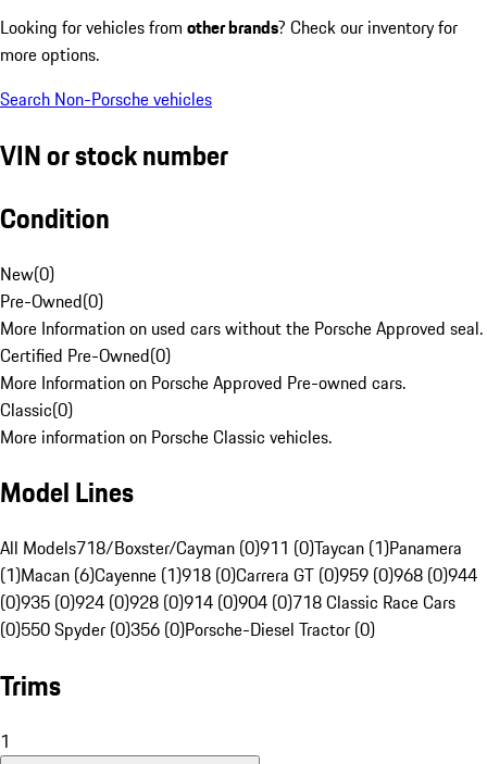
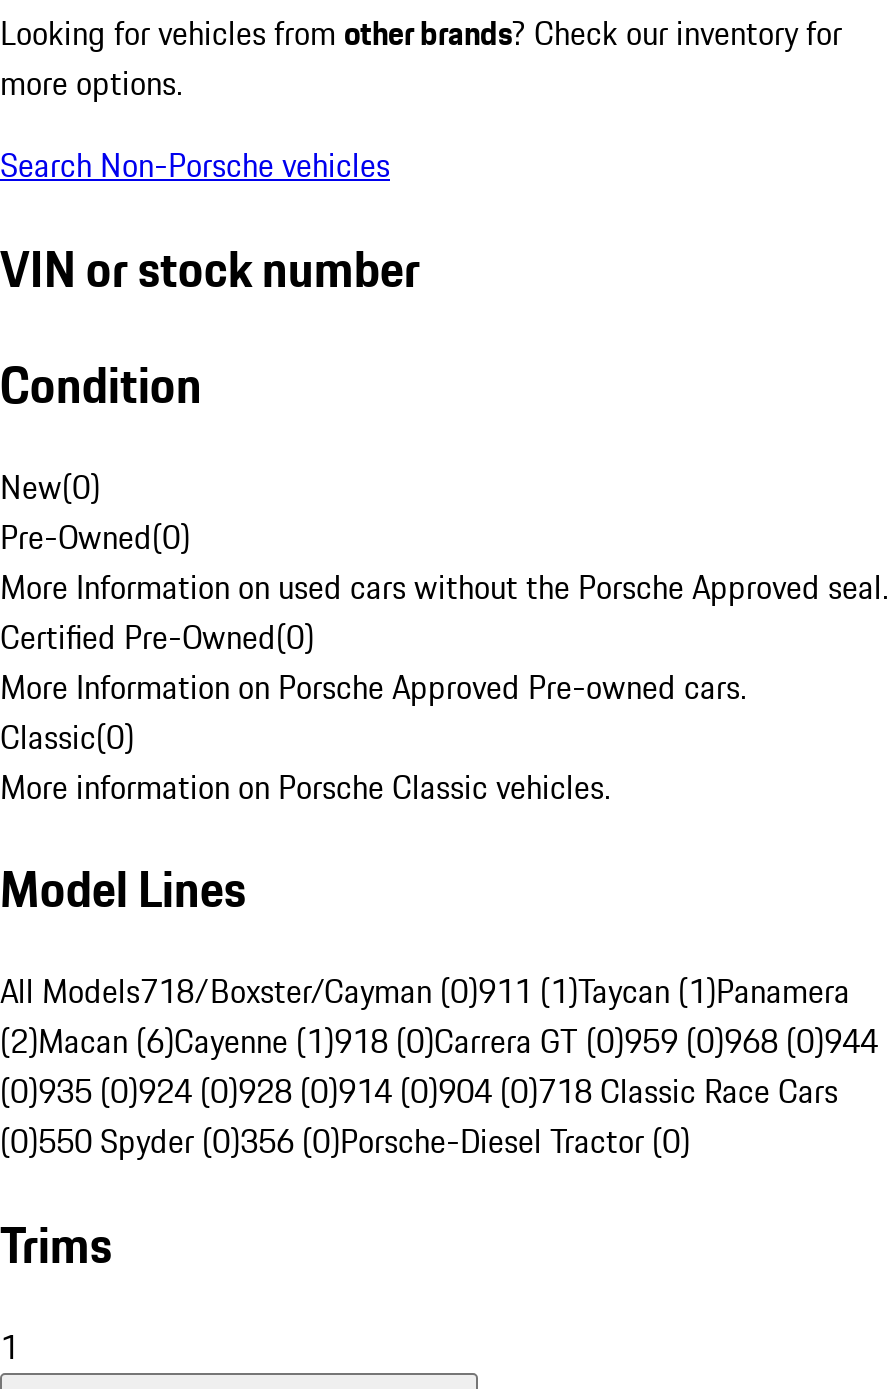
[0,535,462,561] All Models718/Boxster/Cayman (0)911 (0)Taycan (1)Panamera -> [0,968,850,1016] All Models718/Boxster/Cayman (0)911 (1)Taycan (1)Panamera
[0,562,477,588] (1)Macan (6)Cayenne (1)918 (0)Carrera GT (0)959 (0)968 (0)944 -> [0,1018,878,1066] (2)Macan (6)Cayenne (1)918 (0)Carrera GT (0)959 (0)968 (0)944

